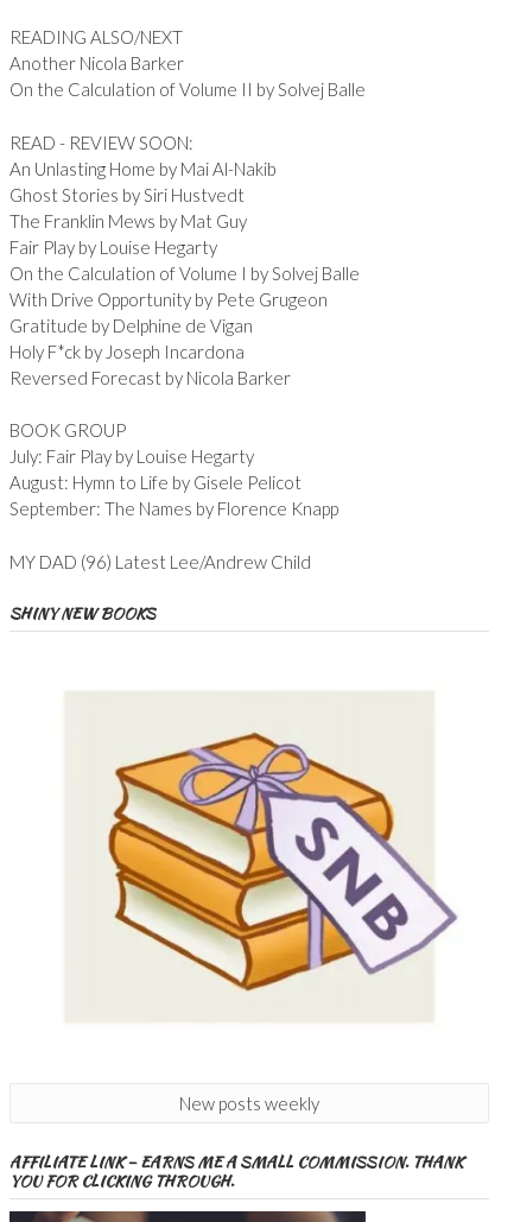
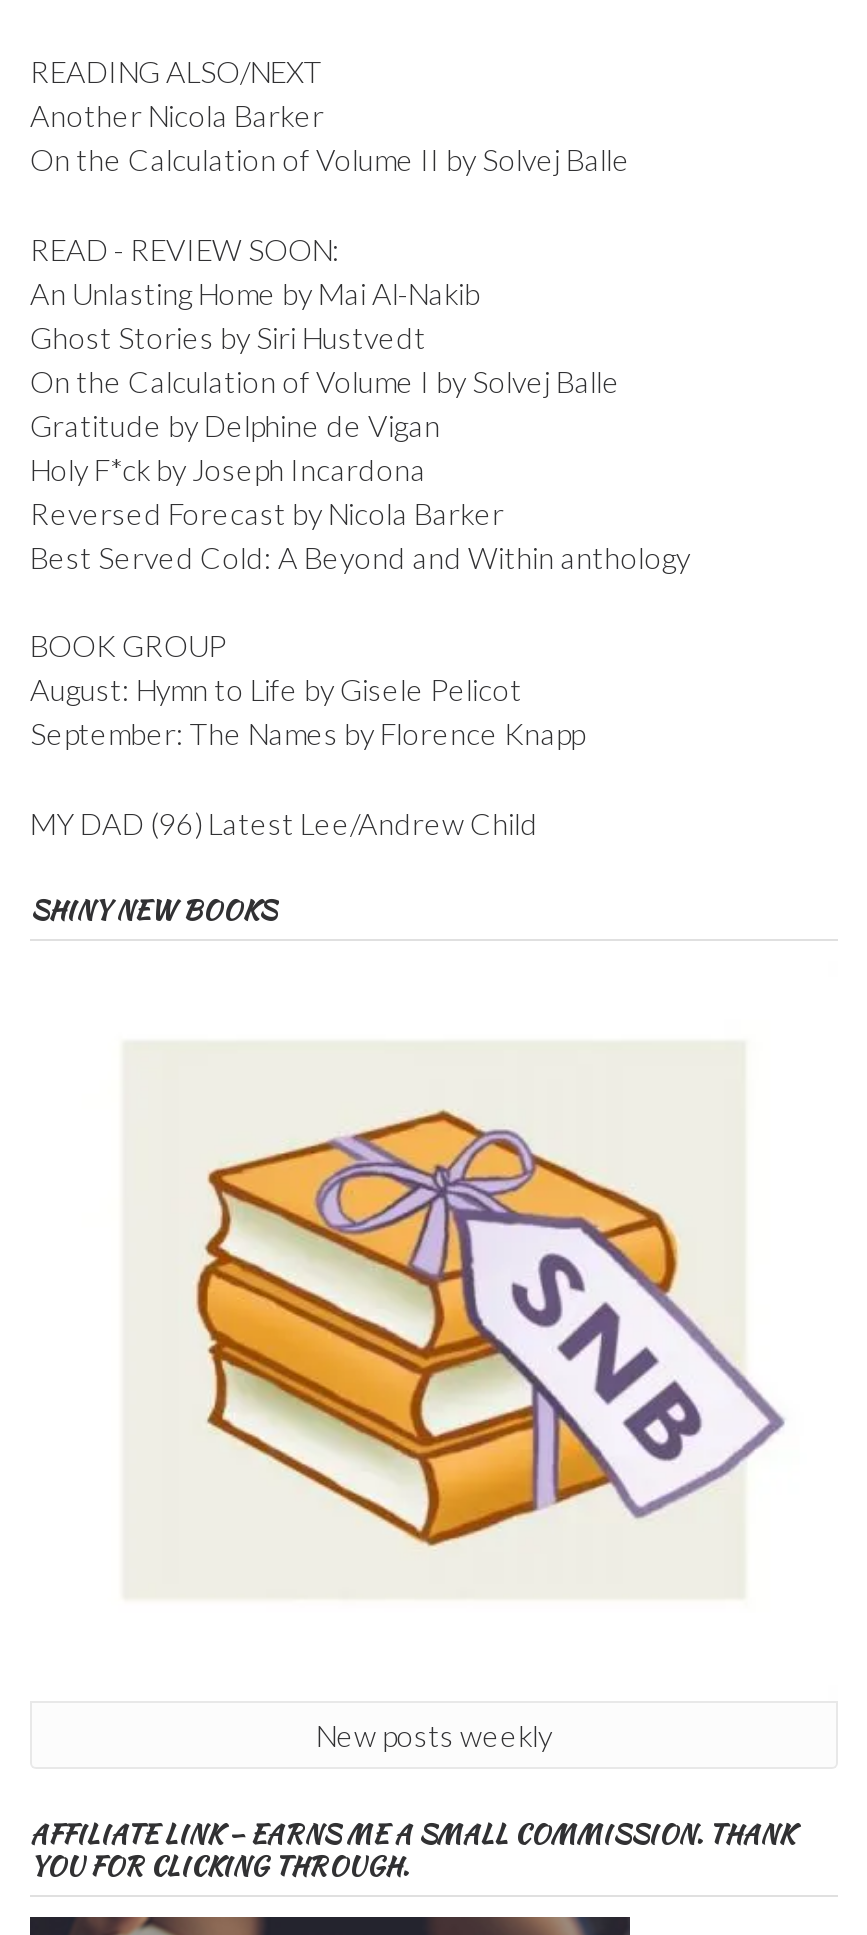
[9,210,247,257] The Franklin Mews by Mat Guy | Fair Play by Louise Hegarty -> none
[9,288,328,310] With Drive Opportunity by Pete Grugeon -> none
none -> [30,539,690,575] Best Served Cold: A Beyond and Within anthology
[9,446,254,467] July: Fair Play by Louise Hegarty -> none

